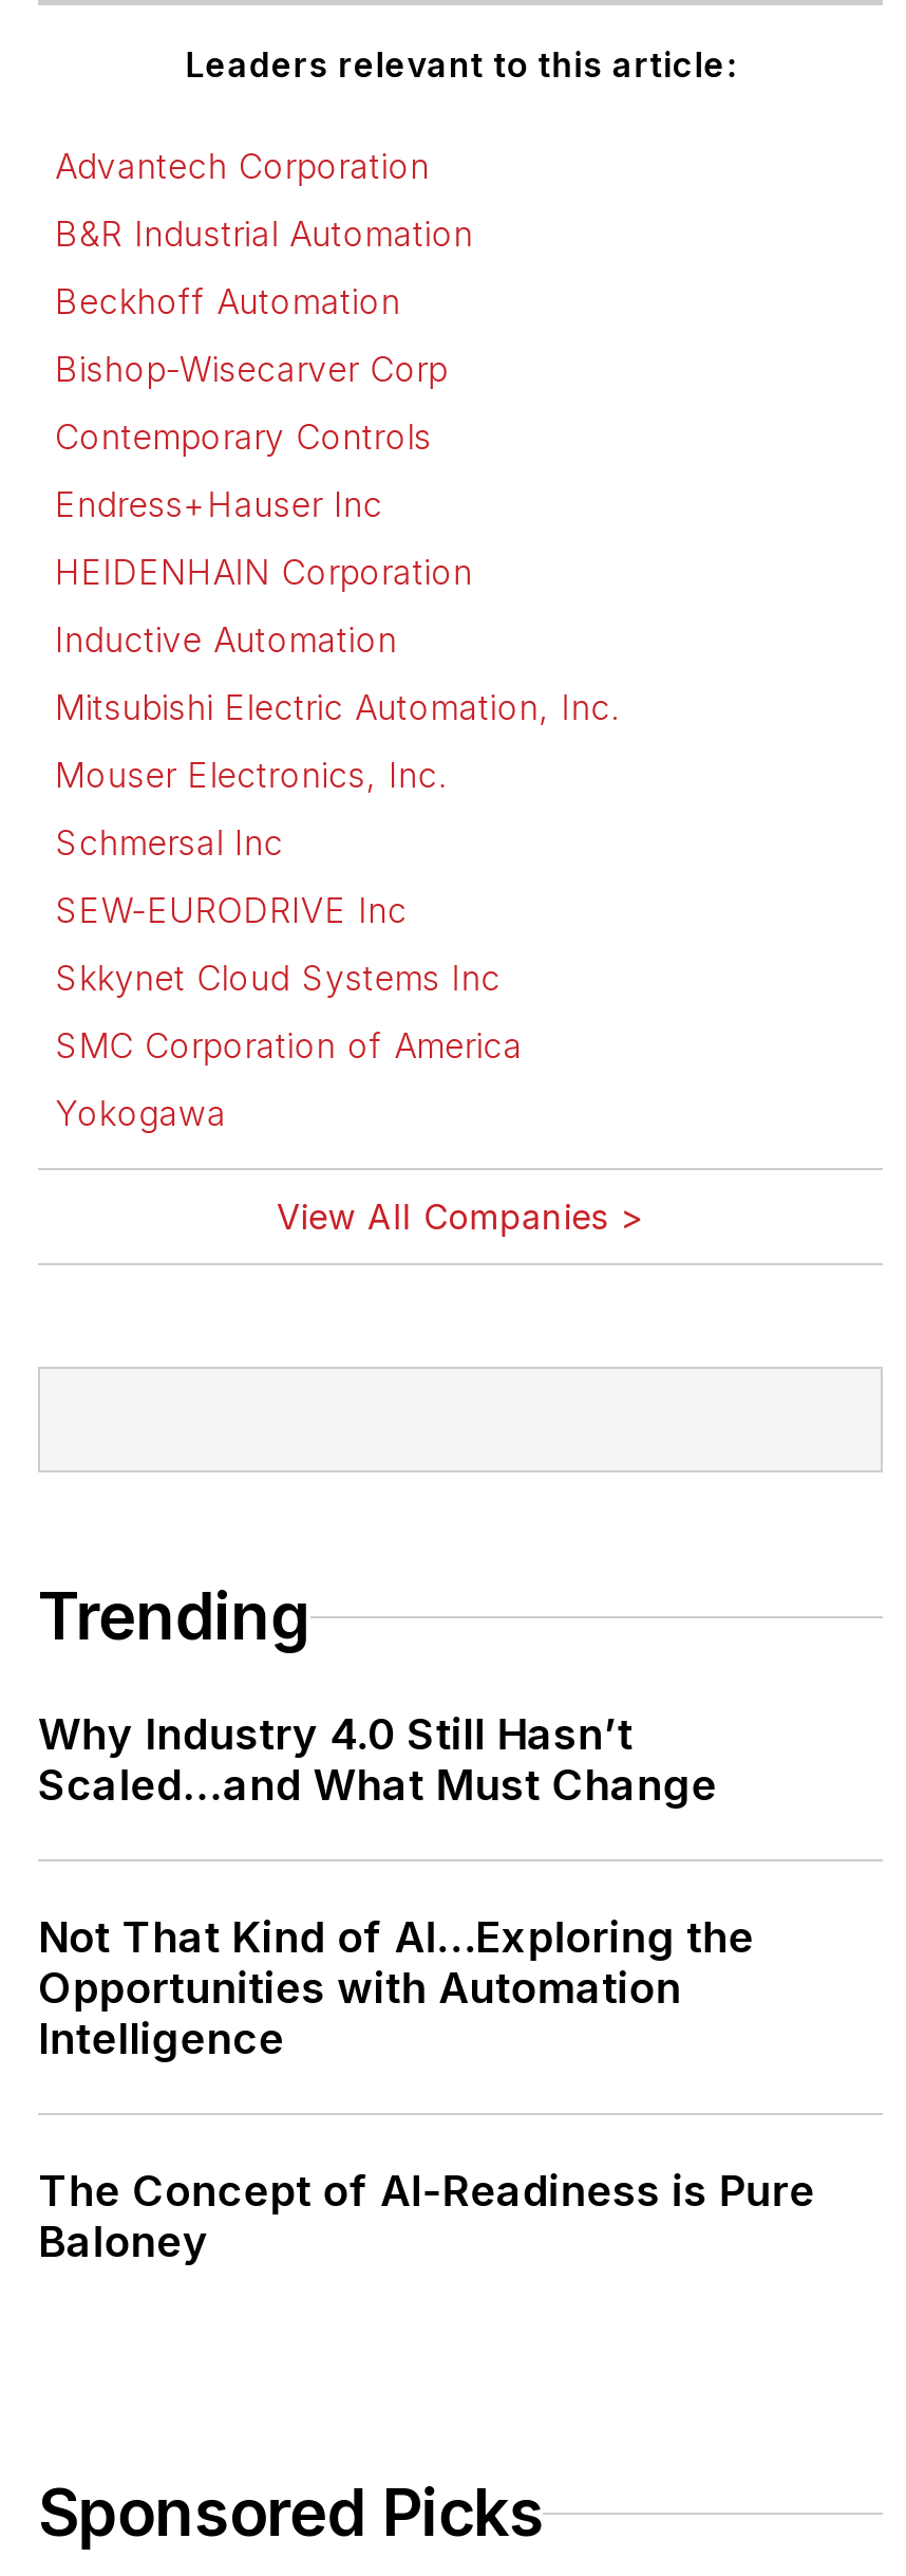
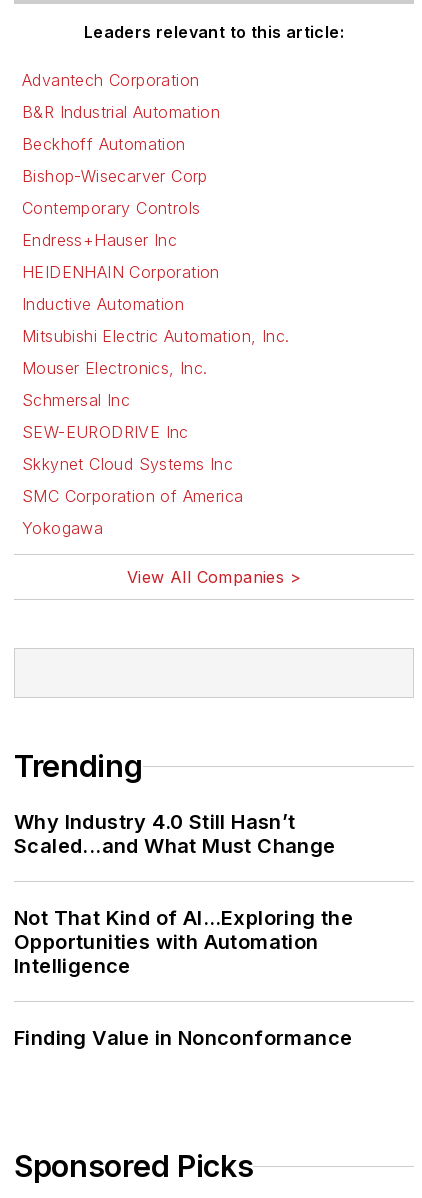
[38,2167,815,2268] The Concept of AI-Readiness is Pure | Baloney -> [14,1026,352,1050] Finding Value in Nonconformance

